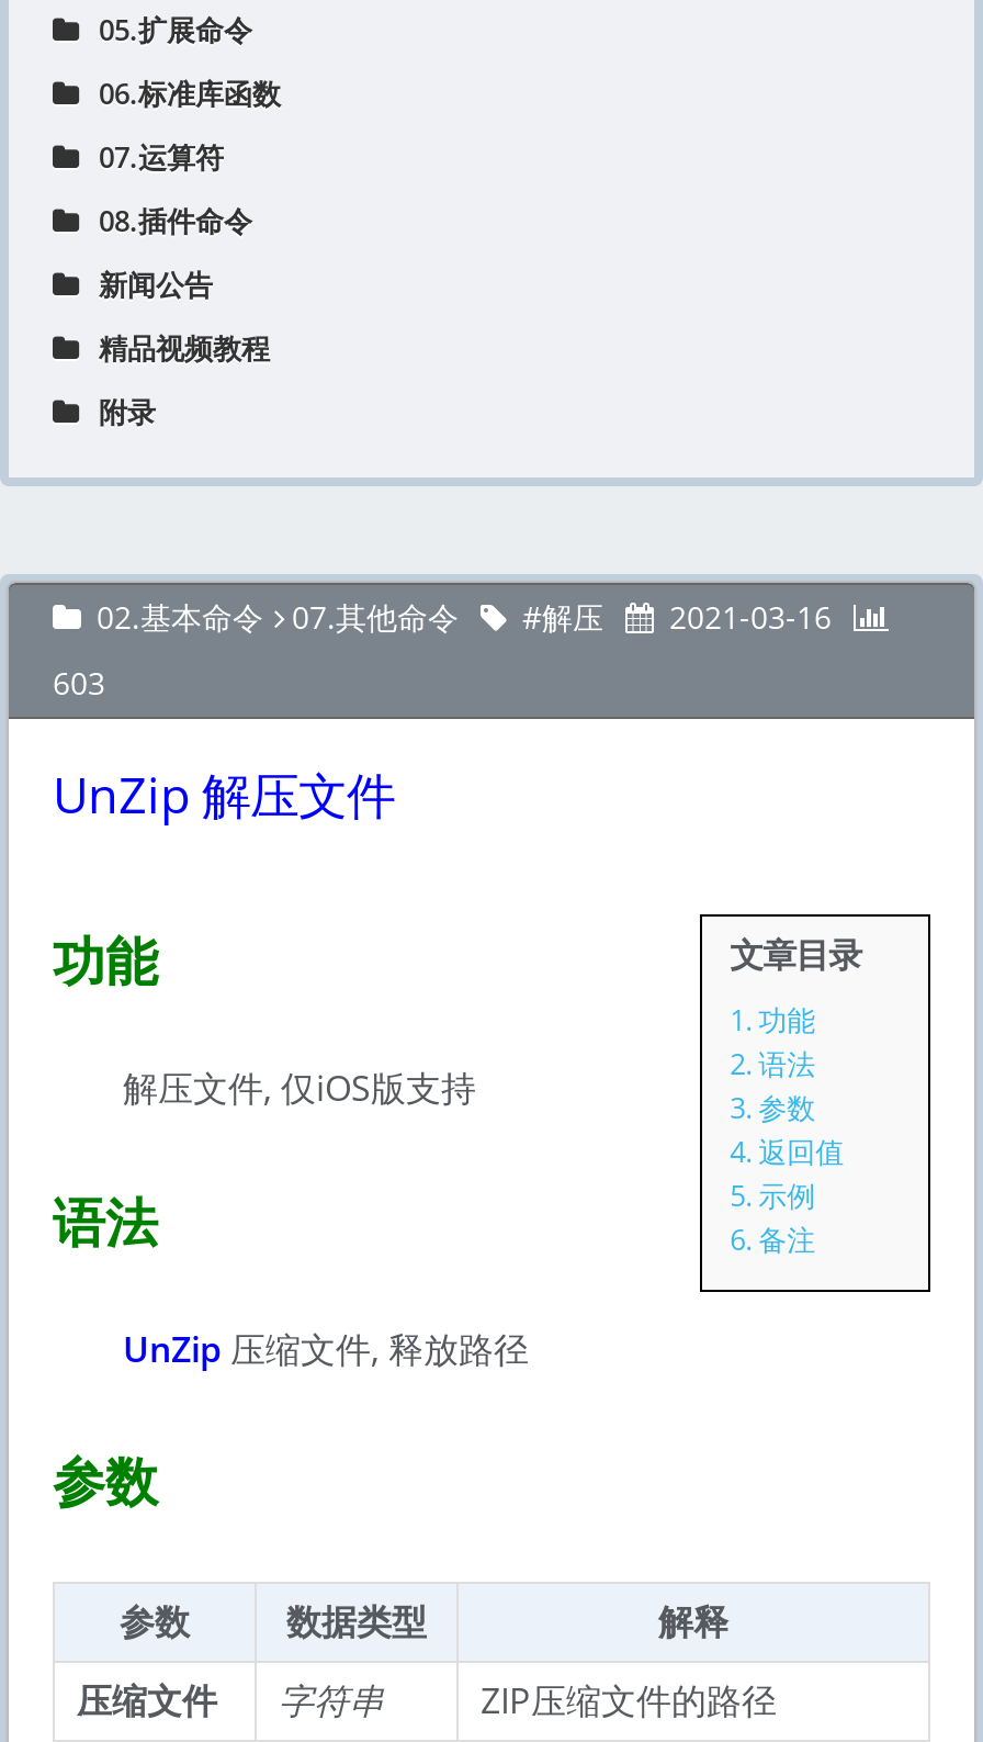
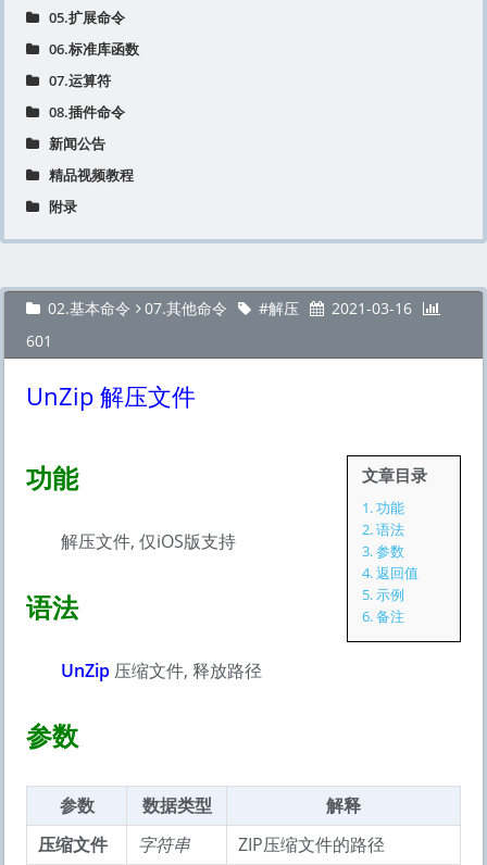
[53,662,105,704] 603 -> [26,330,52,351] 601

